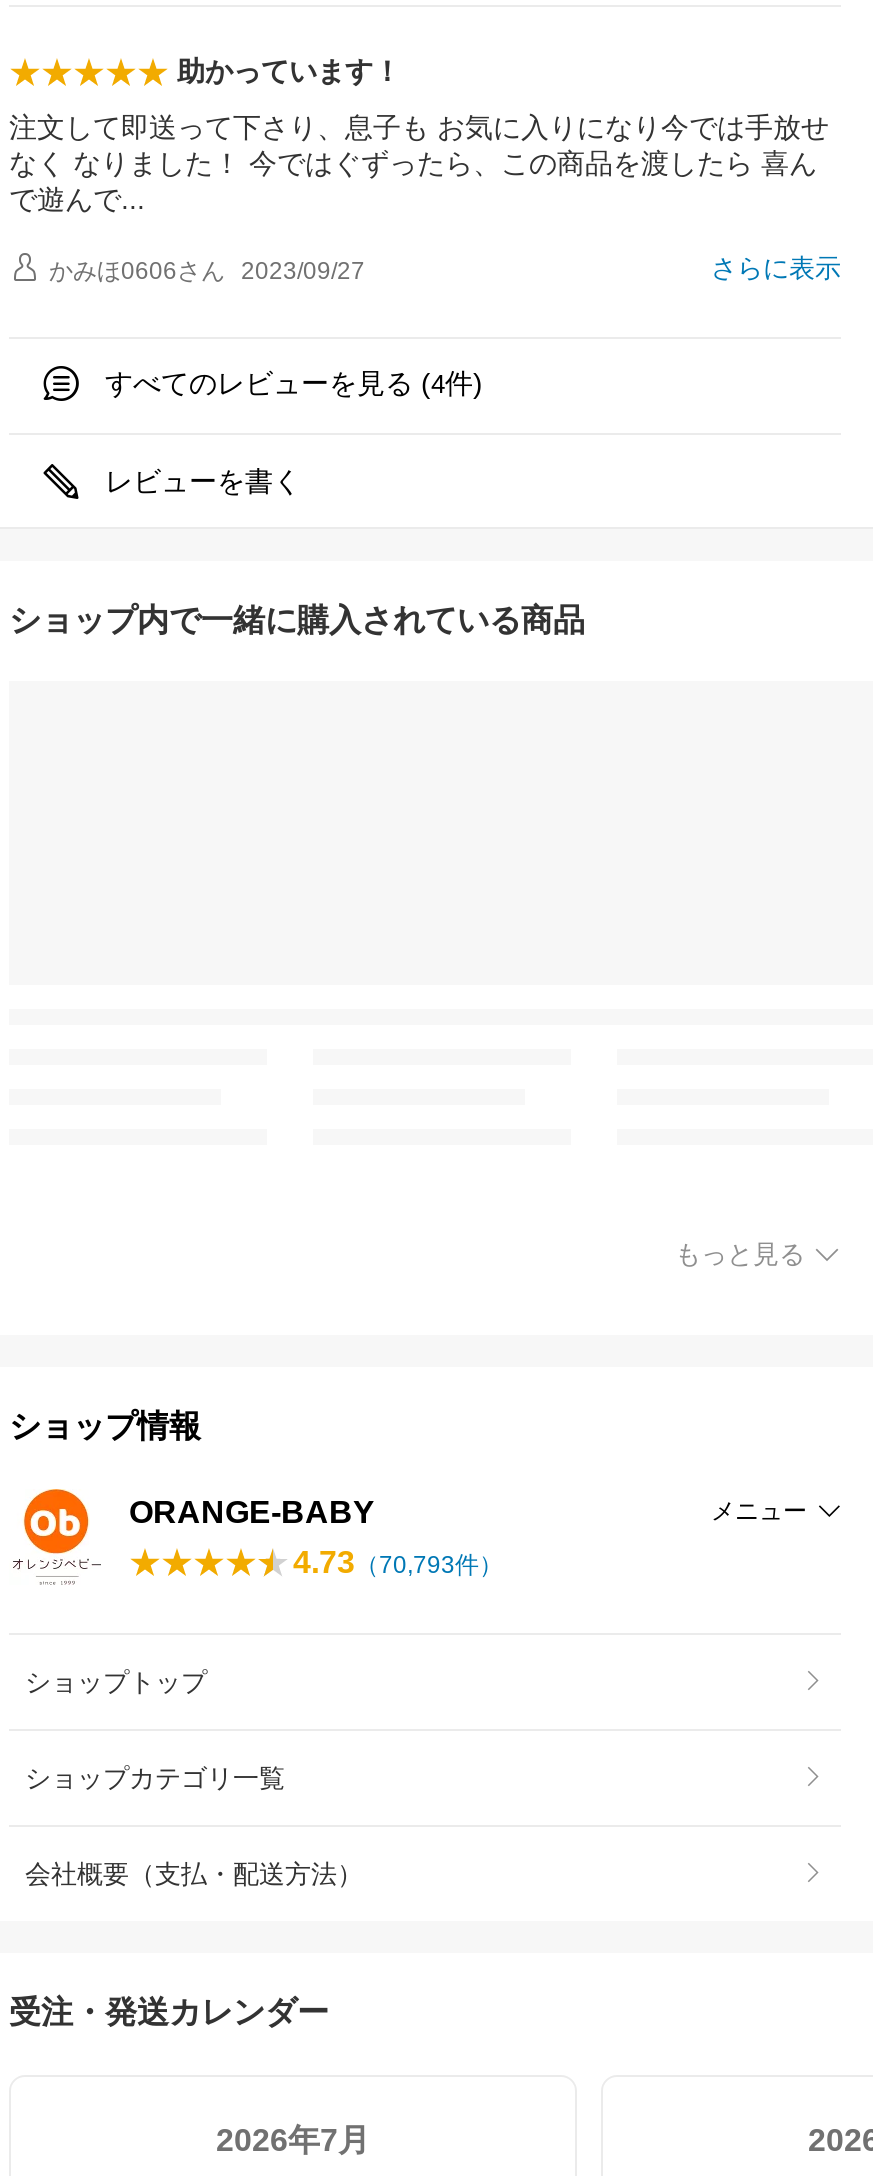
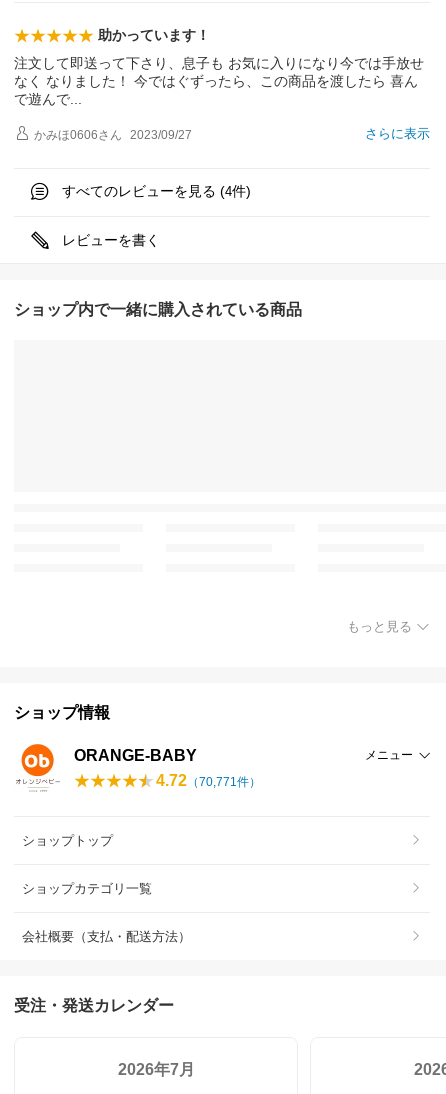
[293,1545,503,1579] 4.73（70,793件） -> [156,772,261,789] 4.72（70,771件）

